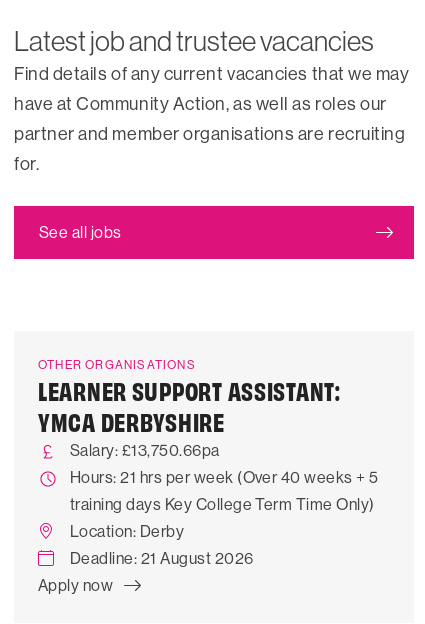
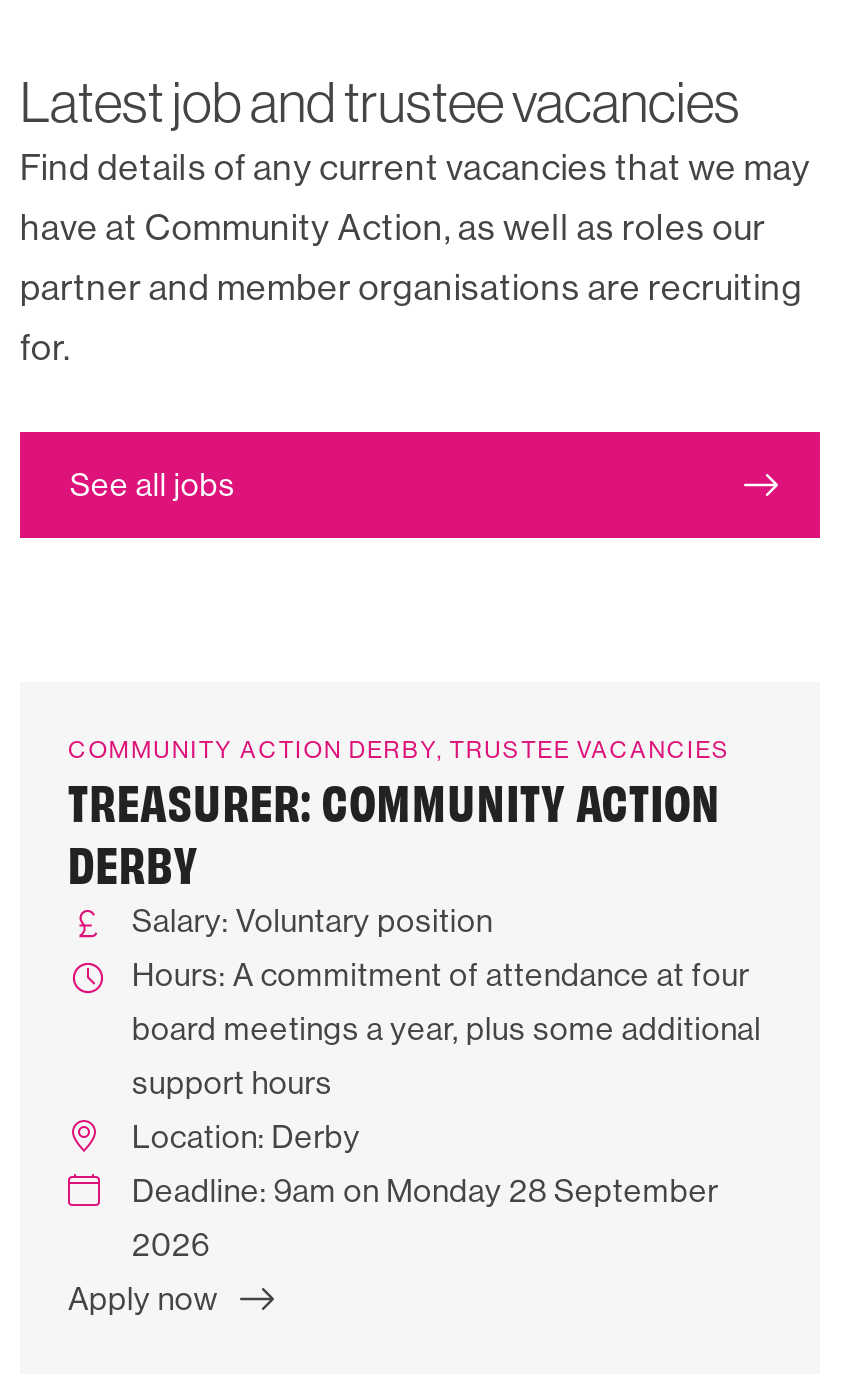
[38,358,379,514] OTHER ORGANISATIONS | LEARNER SUPPORT ASSISTANT: | YMCA DERBYSHIRE | Salary: £13,750.66pa | Hours: 21 hrs per week (Over 40 weeks + 5 | training days Key College Term Time Only) -> [68,736,761,1102] COMMUNITY ACTION DERBY, TRUSTEE VACANCIES | TREASURER: COMMUNITY ACTION | DERBY | Salary: Voluntary position | Hours: A commitment of attendance at four | board meetings a year, plus some additional | support hours
[70,549,253,568] Deadline: 21 August 2026 -> [132,1172,719,1264] Deadline: 9am on Monday 28 September | 2026

